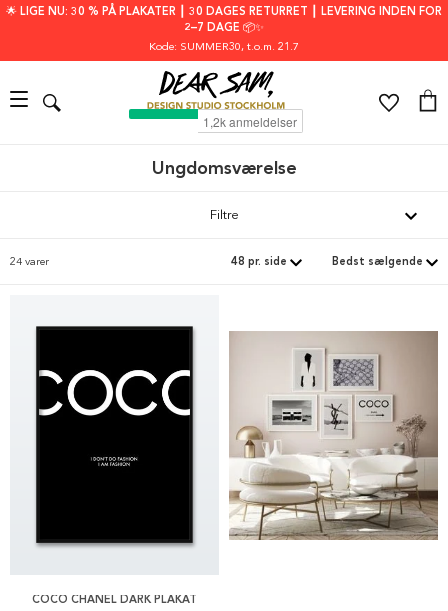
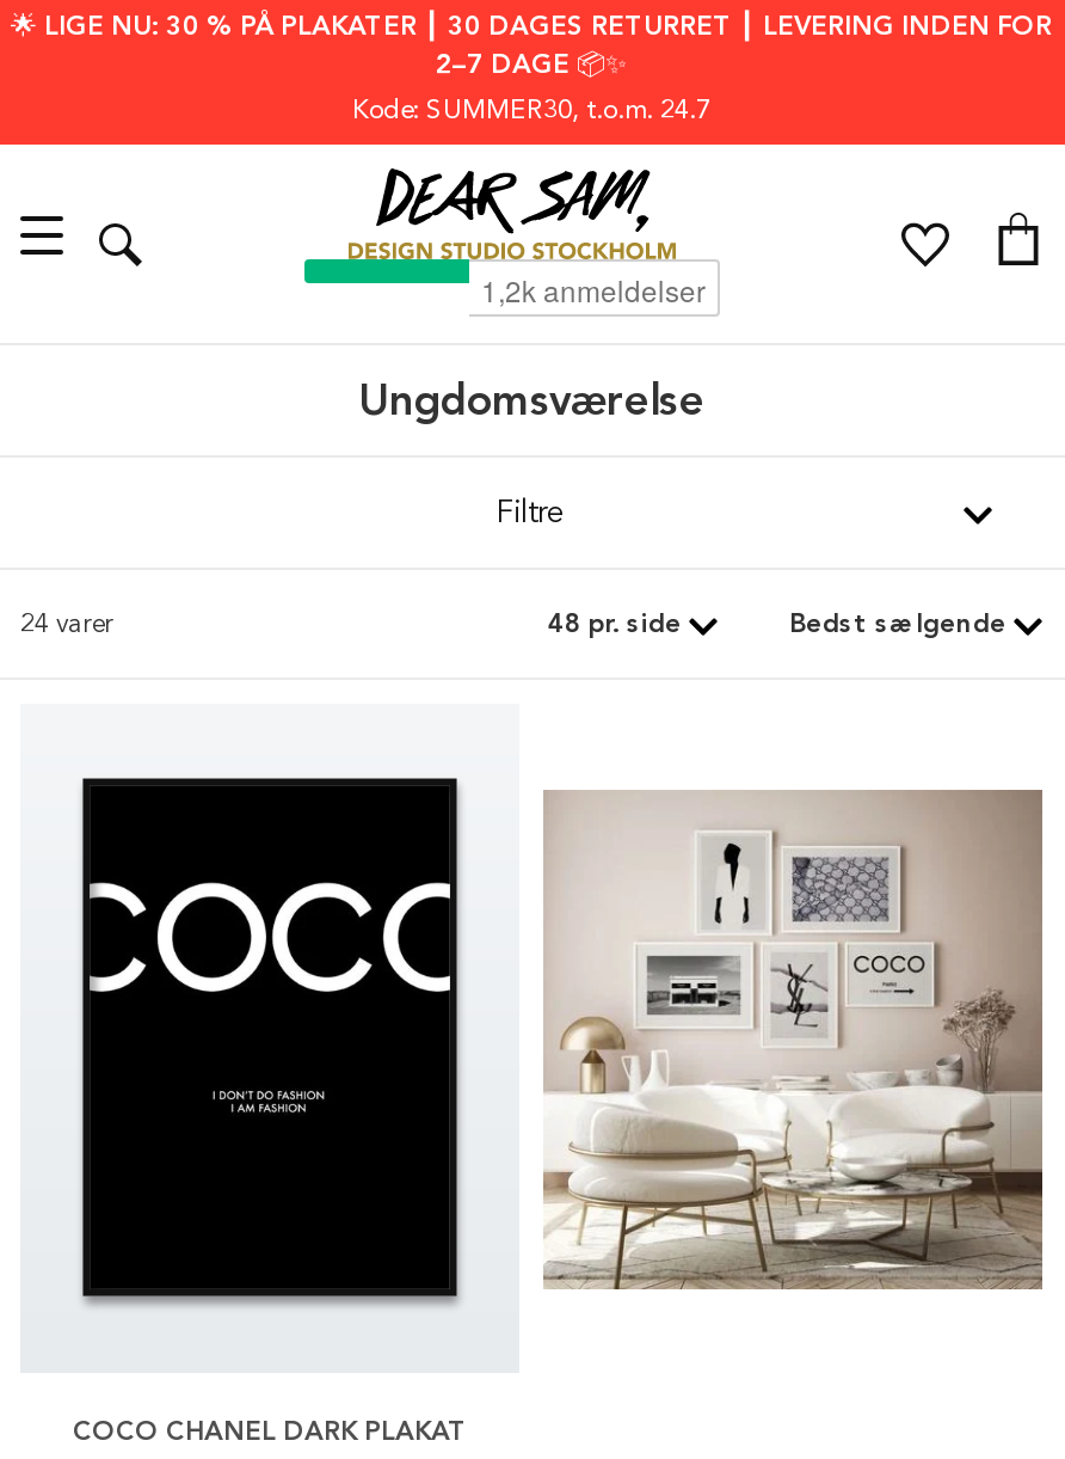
[149,39,299,53] Kode: SUMMER30, t.o.m. 21.7 -> [352,92,710,125] Kode: SUMMER30, t.o.m. 24.7

